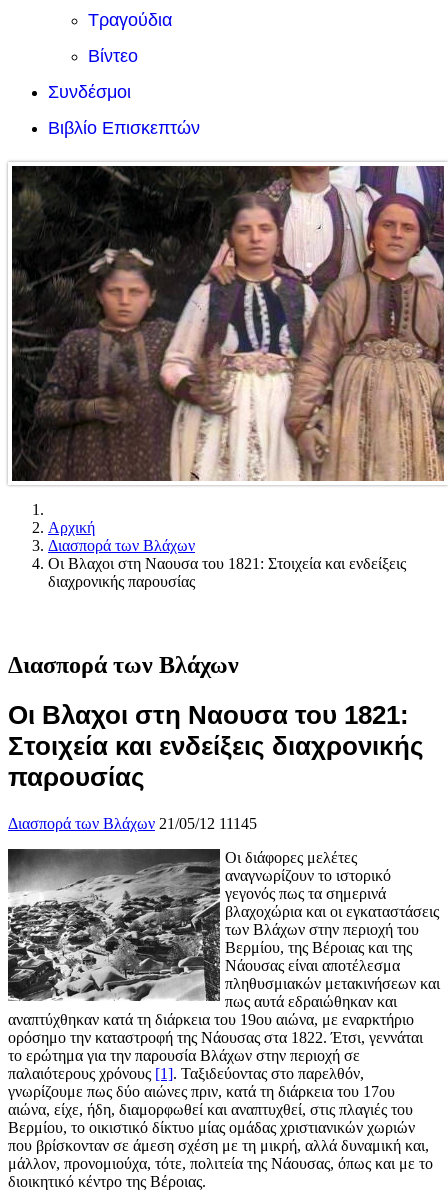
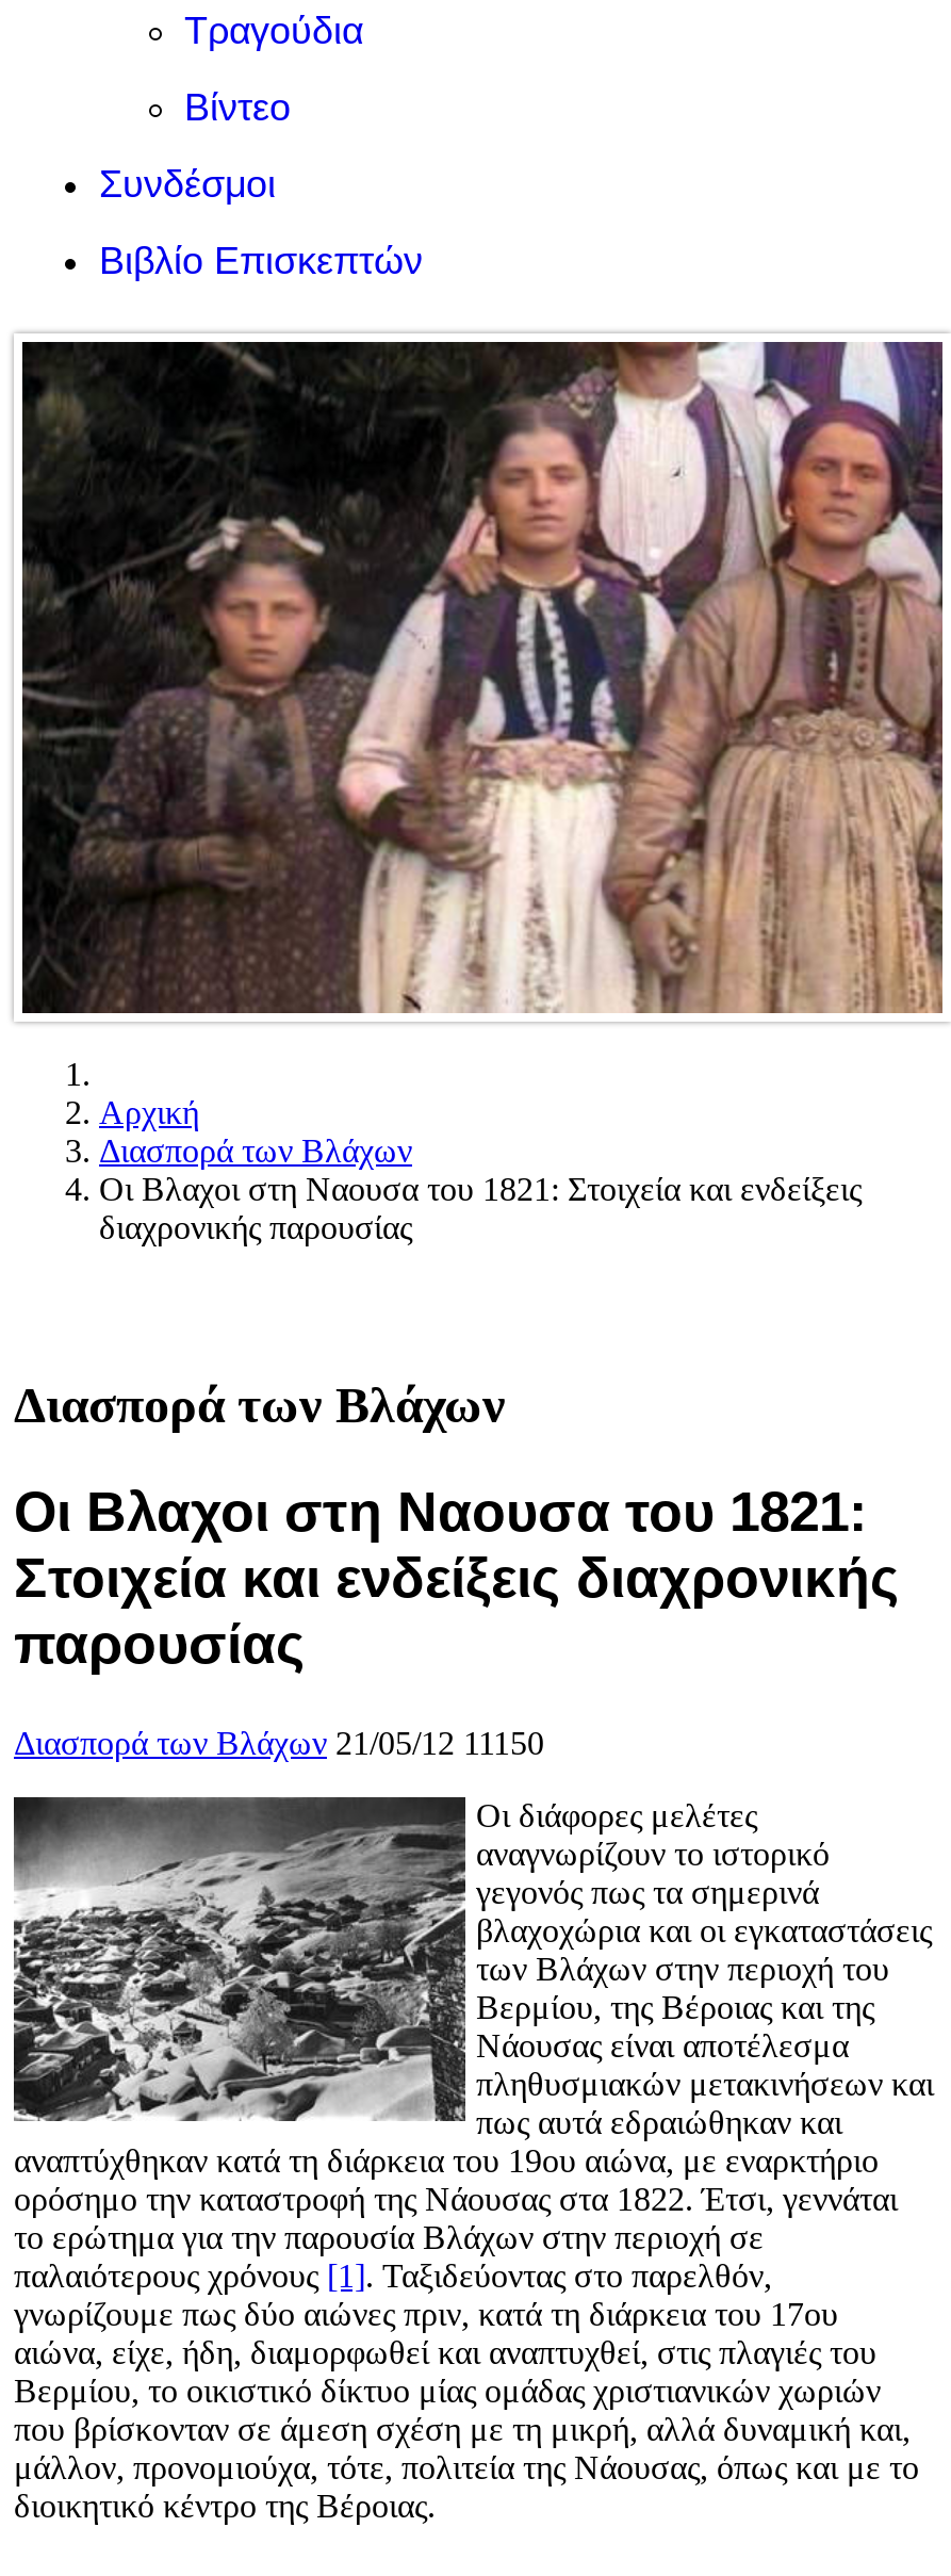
[8,815,257,832] Διασπορά των Βλάχων 21/05/12 11145 -> [14,1725,544,1761] Διασπορά των Βλάχων 21/05/12 11150

